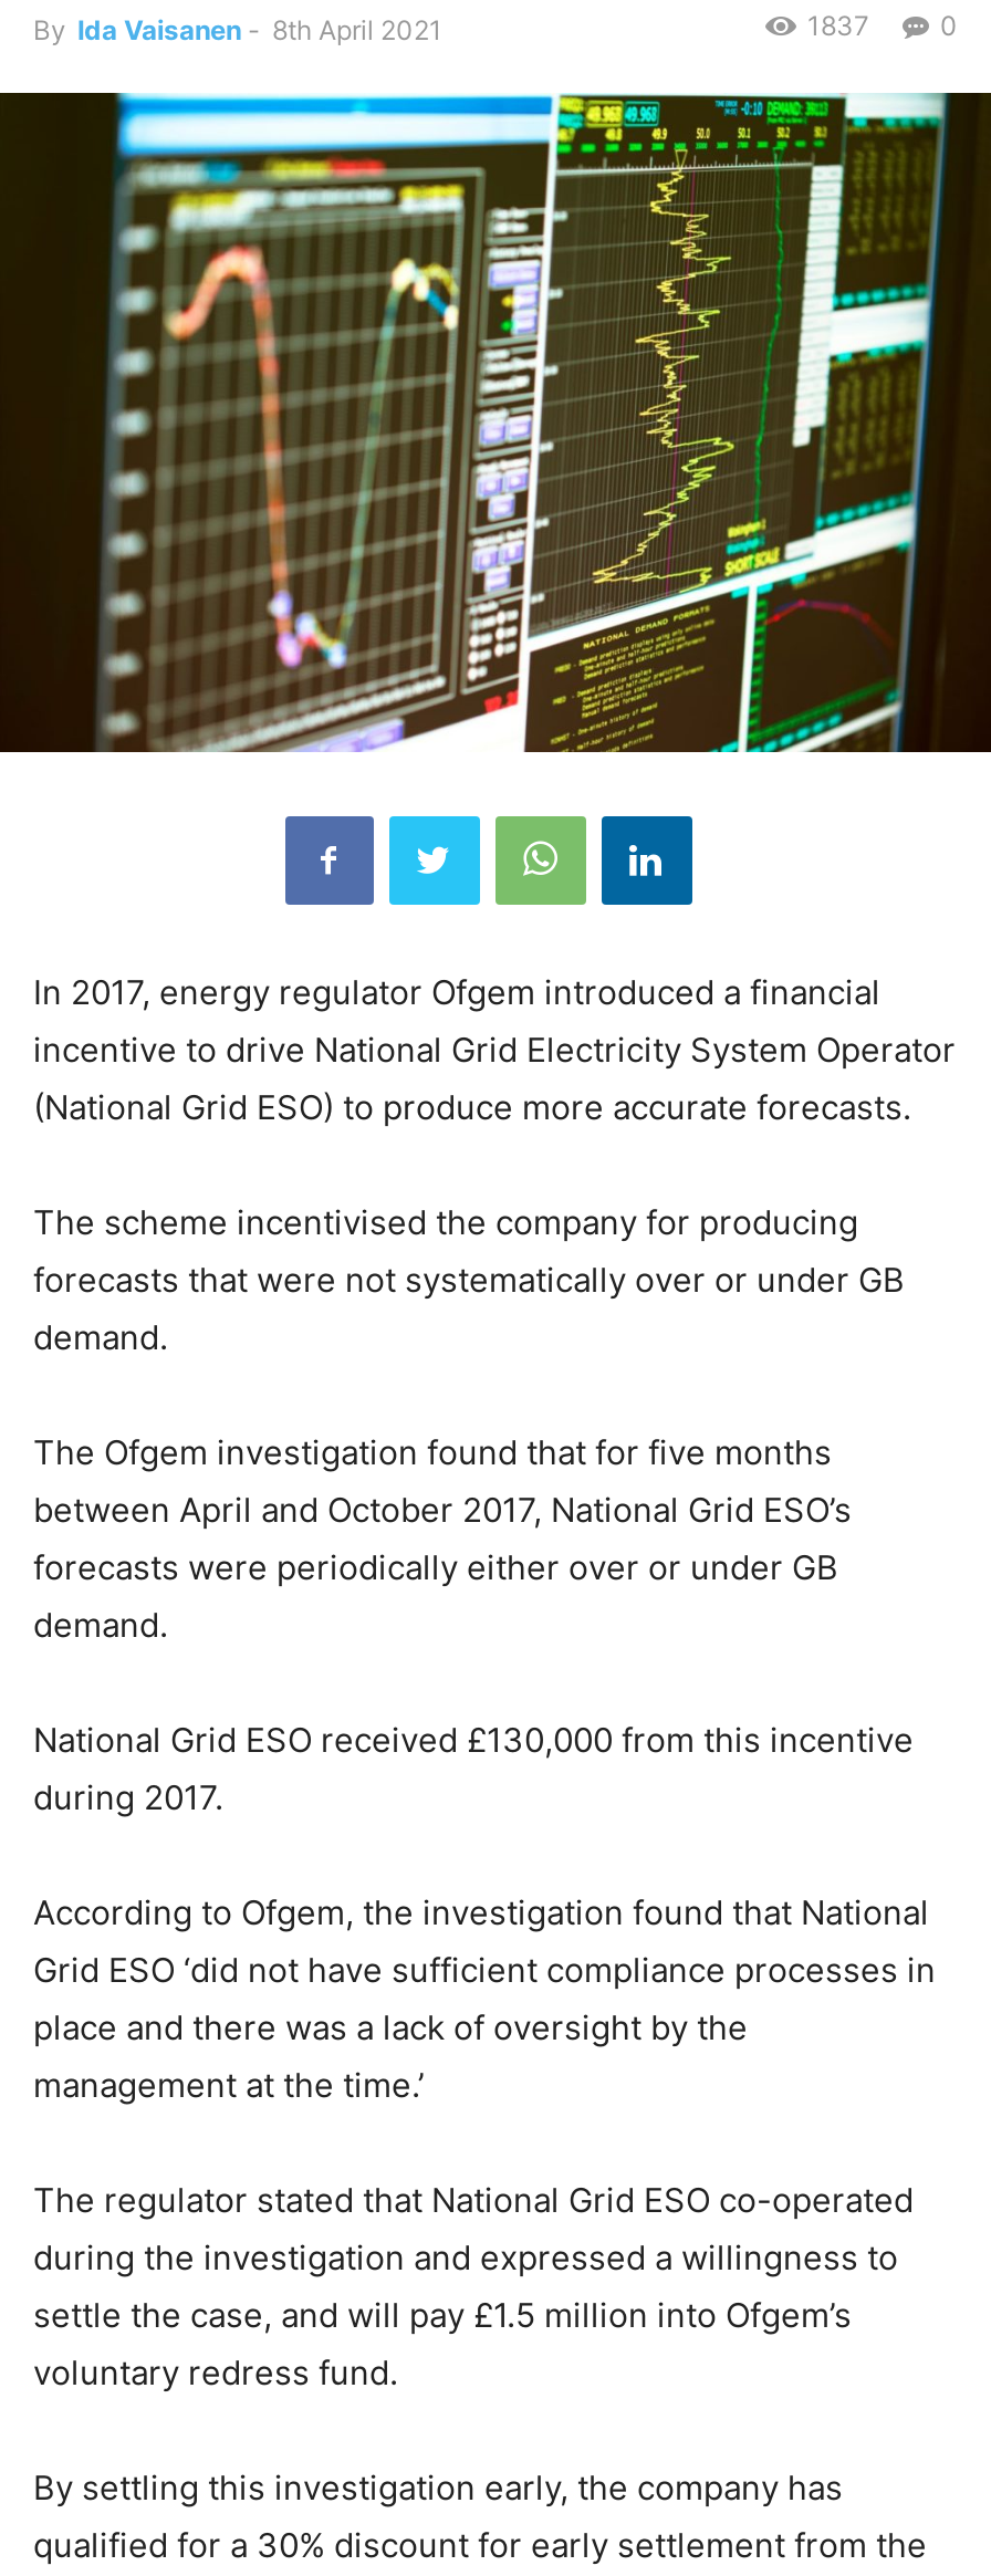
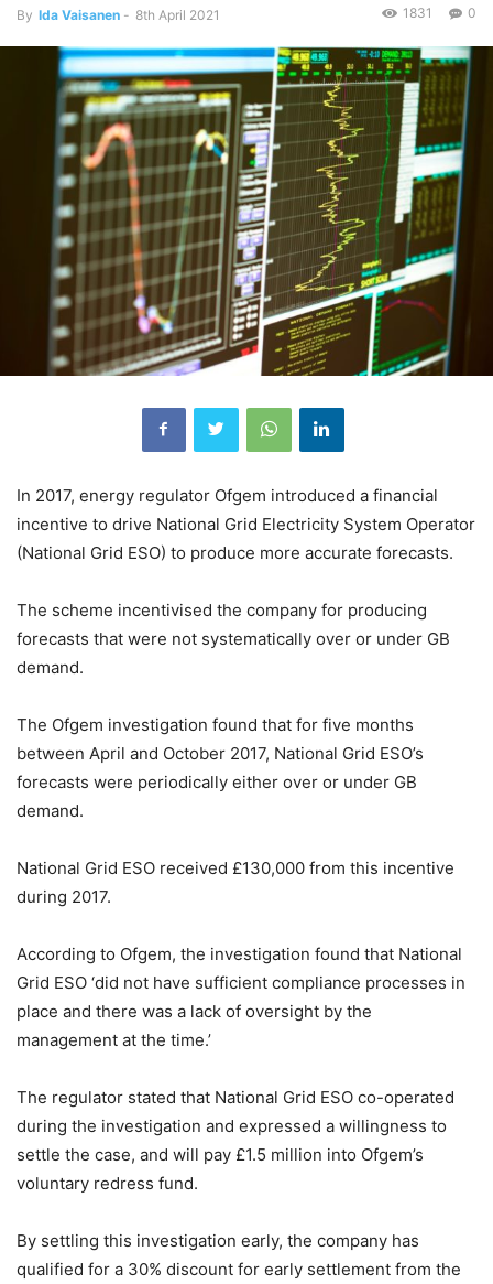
[807,9,869,42] 1837 -> [403,4,432,21] 1831

